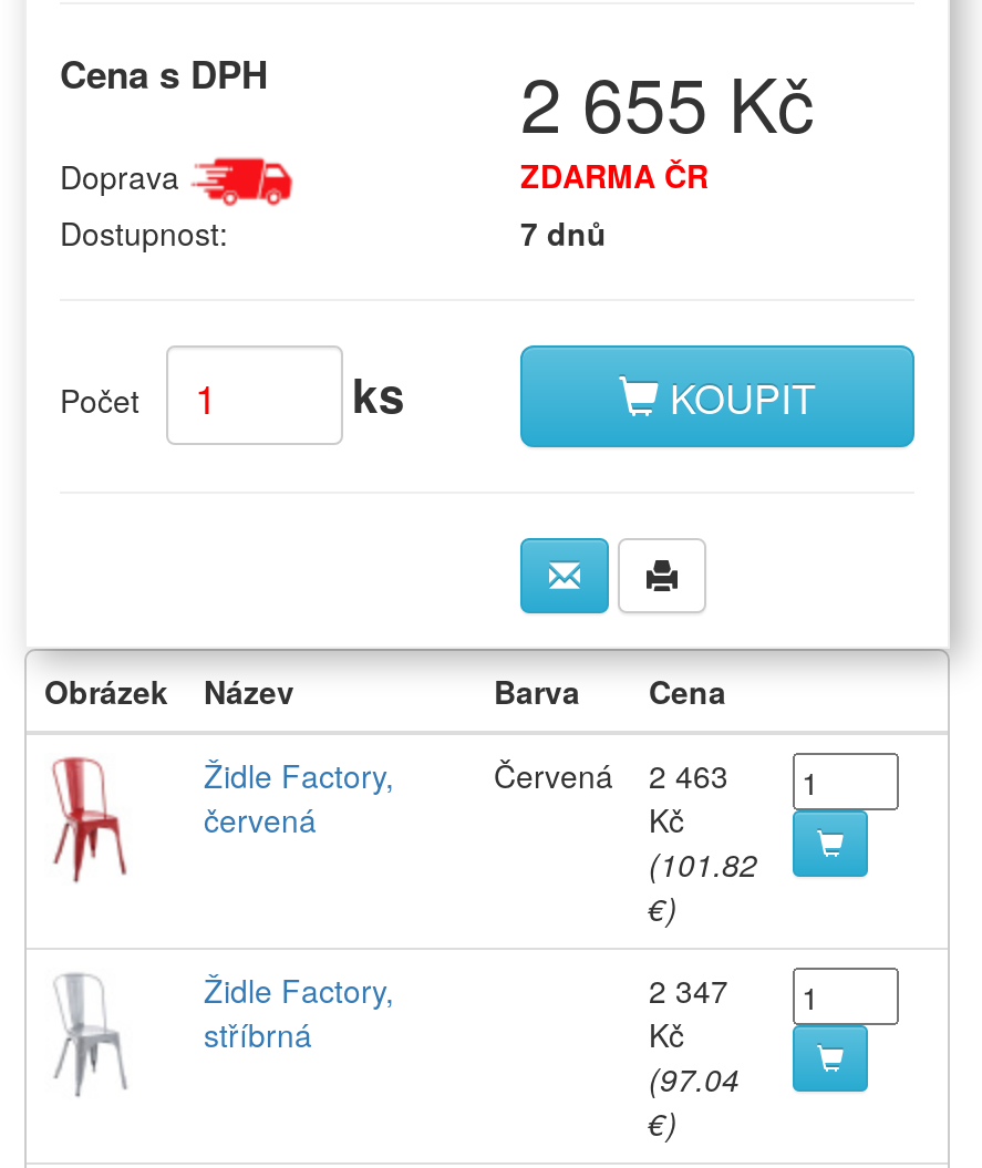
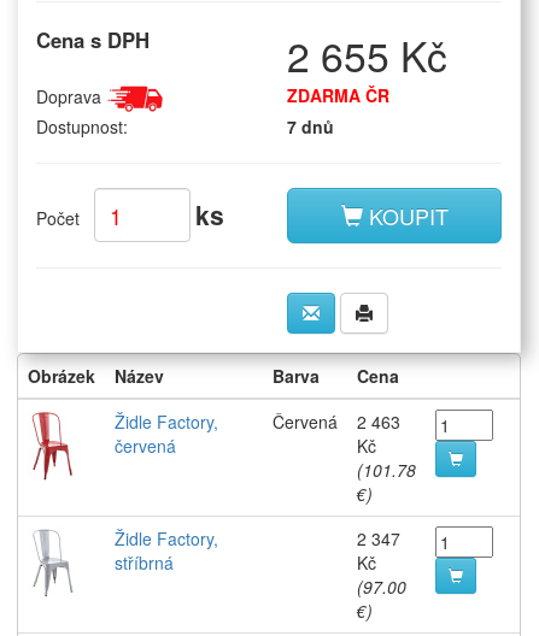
[649,841,757,886] (101.82 -> [357,458,416,482] (101.78
[649,1056,740,1100] (97.04 -> [357,575,406,599] (97.00

